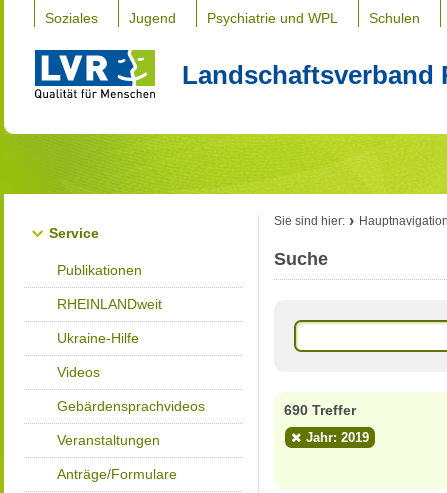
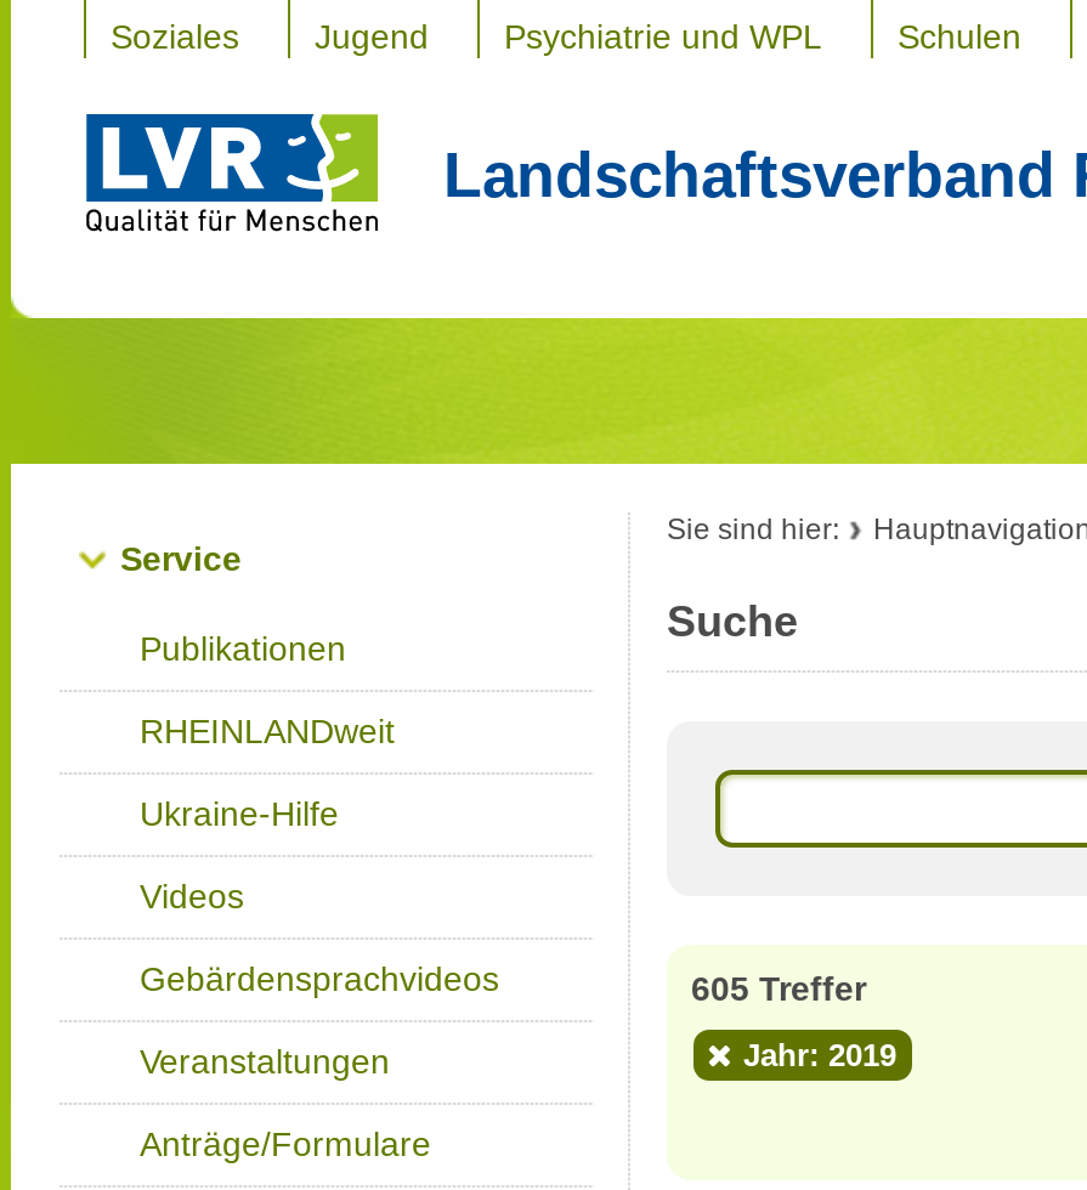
[284,402,356,418] 690 Treffer -> [691,969,866,1008] 605 Treffer

